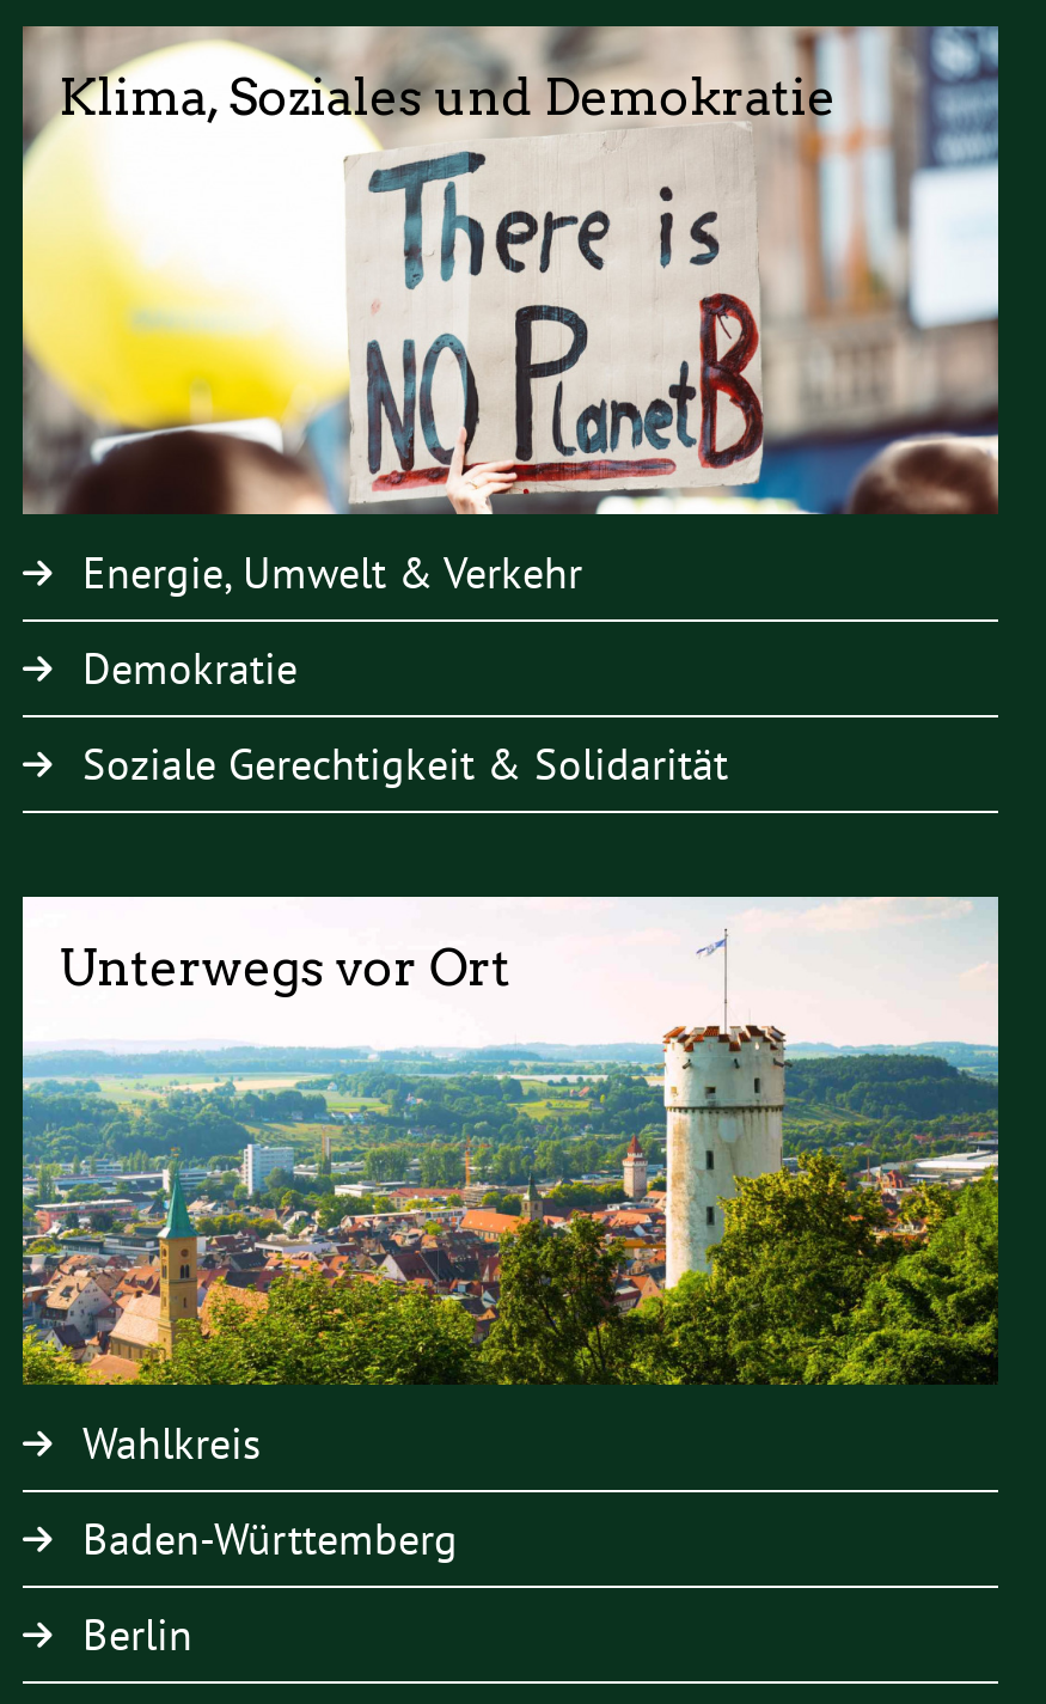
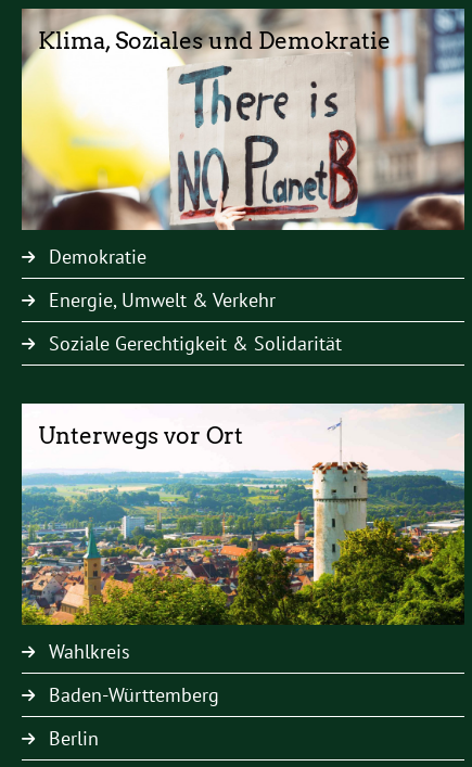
moved [82,545,582,600] -> [49,287,276,312]: Energie, Umwelt & Verkehr
moved [82,641,298,696] -> [49,244,146,269]: Demokratie

